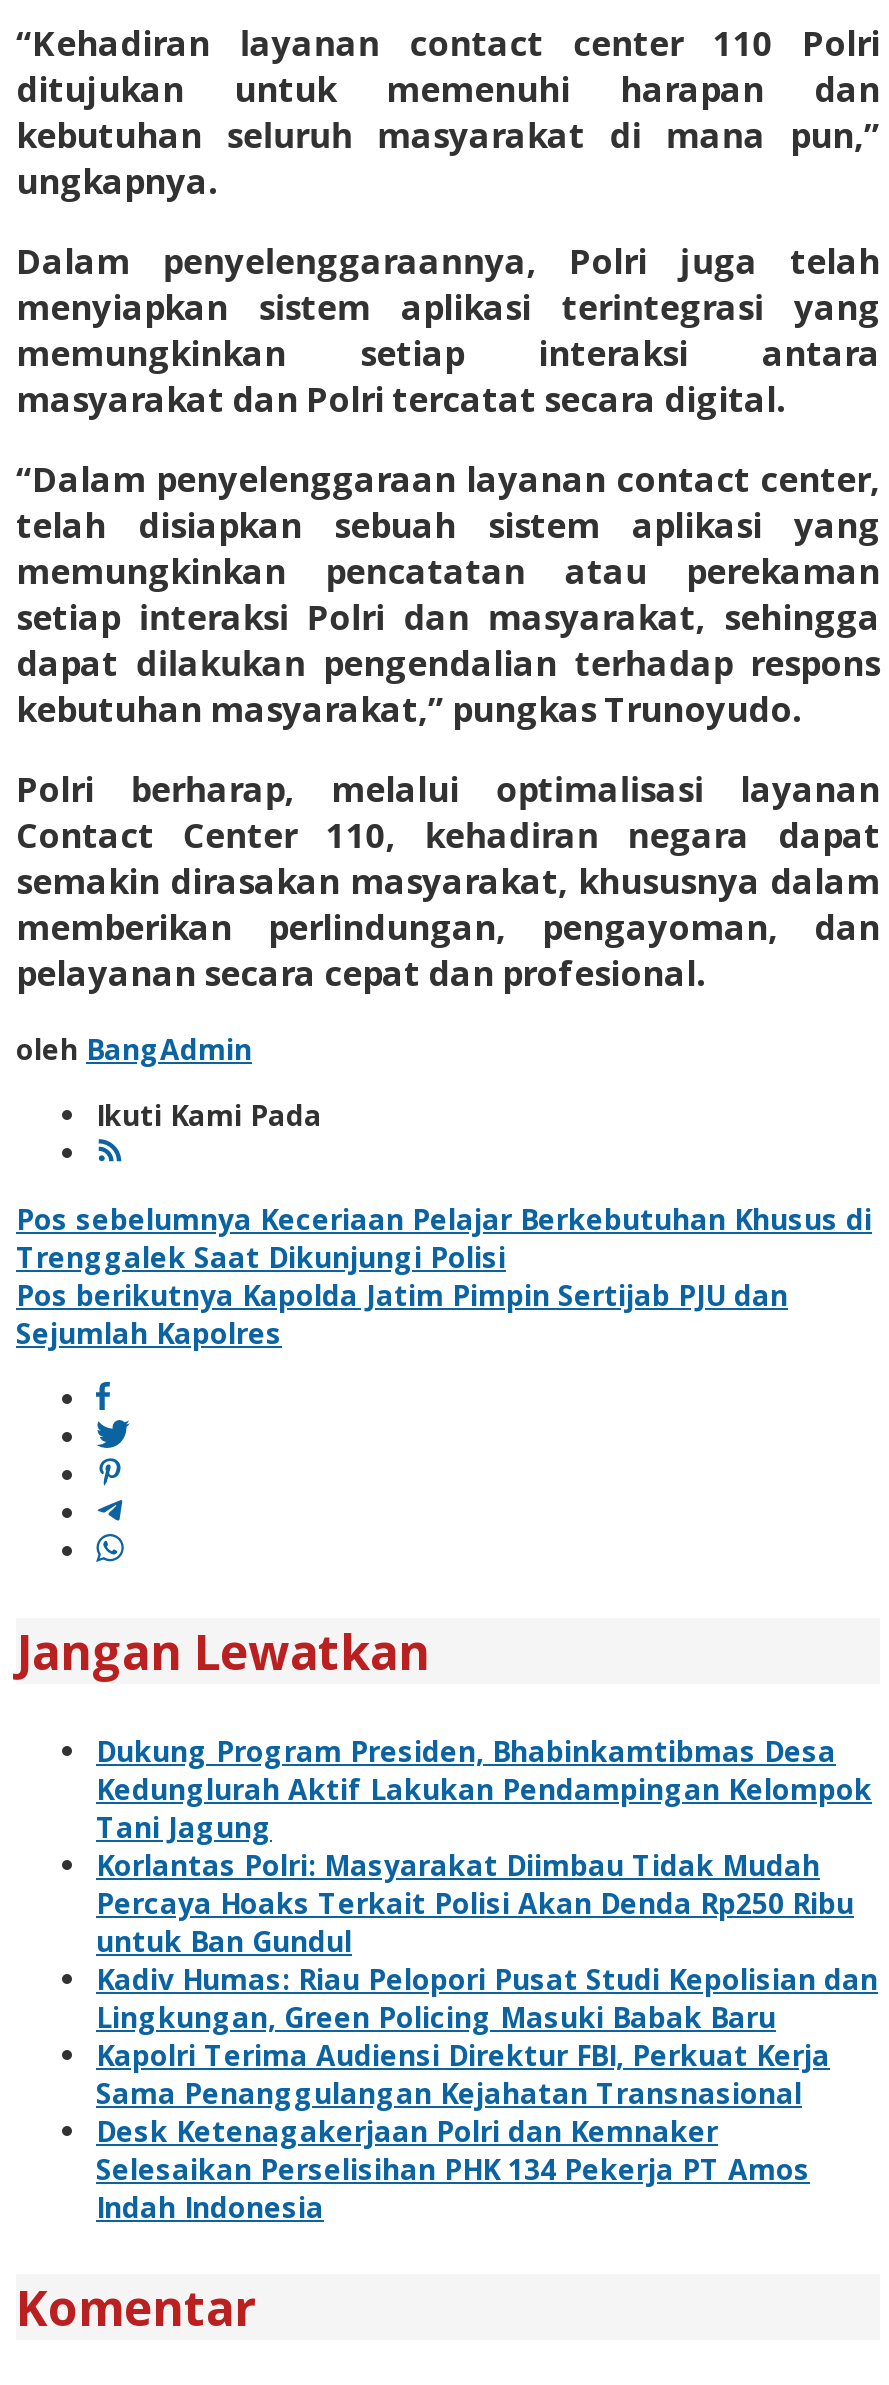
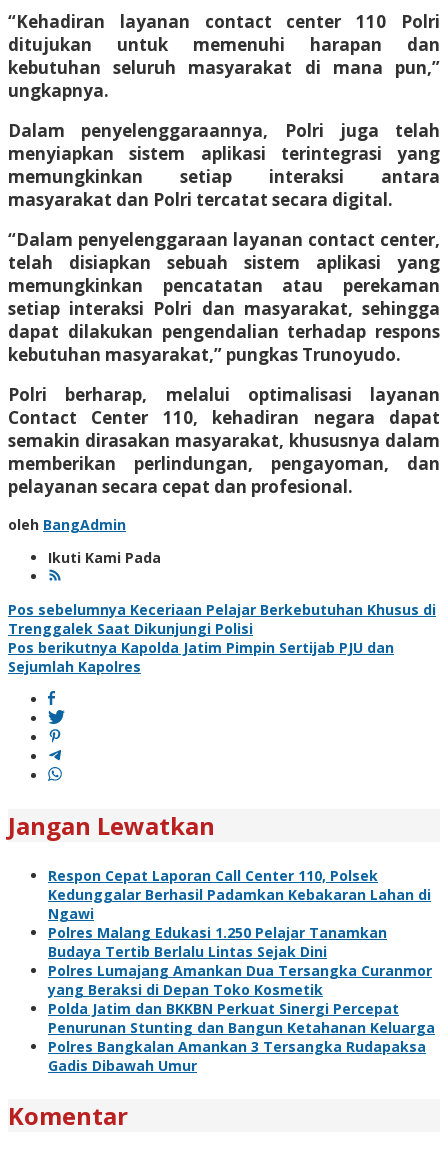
[96,1732,878,2226] Dukung Program Presiden, Bhabinkamtibmas Desa | Kedunglurah Aktif Lakukan Pendampingan Kelompok | Tani Jagung | Korlantas Polri: Masyarakat Diimbau Tidak Mudah | Percaya Hoaks Terkait Polisi Akan Denda Rp250 Ribu | untuk Ban Gundul | Kadiv Humas: Riau Pelopori Pusat Studi Kepolisian dan | Lingkungan, Green Policing Masuki Babak Baru | Kapolri Terima Audiensi Direktur FBI, Perkuat Kerja | Sama Penanggulangan Kejahatan Transnasional | Desk Ketenagakerjaan Polri dan Kemnaker | Selesaikan Perselisihan PHK 134 Pekerja PT Amos | Indah Indonesia -> [48,866,435,1075] Respon Cepat Laporan Call Center 110, Polsek | Kedunggalar Berhasil Padamkan Kebakaran Lahan di | Ngawi | Polres Malang Edukasi 1.250 Pelajar Tanamkan | Budaya Tertib Berlalu Lintas Sejak Dini | Polres Lumajang Amankan Dua Tersangka Curanmor | yang Beraksi di Depan Toko Kosmetik | Polda Jatim dan BKKBN Perkuat Sinergi Percepat | Penurunan Stunting dan Bangun Ketahanan Keluarga | Polres Bangkalan Amankan 3 Tersangka Rudapaksa | Gadis Dibawah Umur

